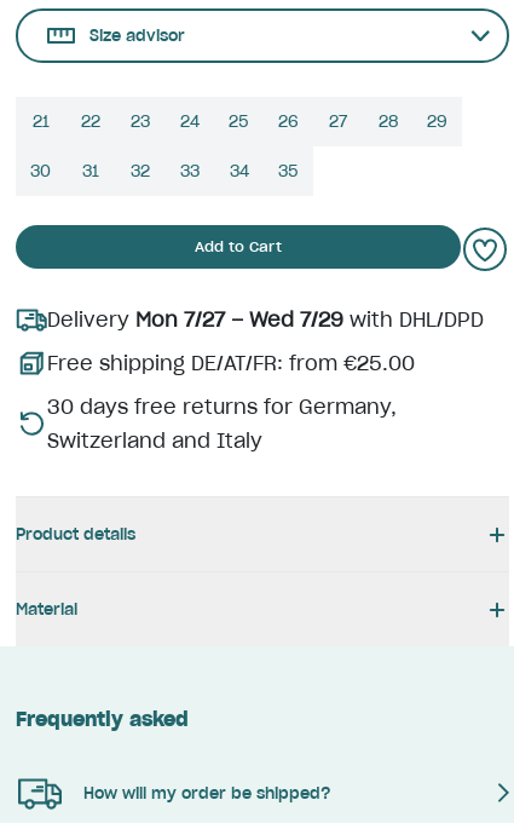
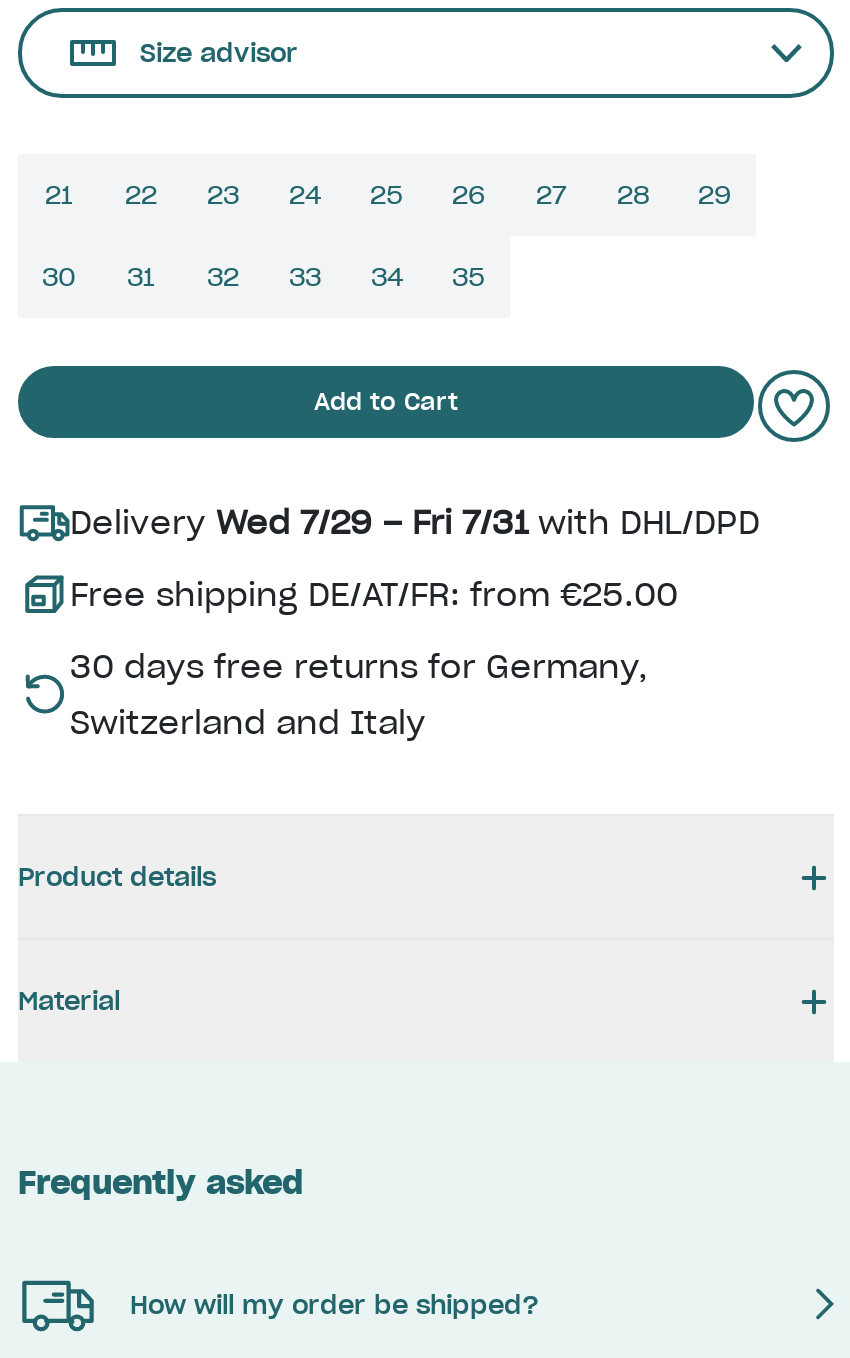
[47,307,484,332] Delivery Mon 7/27 – Wed 7/29 with DHL/DPD -> [70,502,760,542] Delivery Wed 7/29 – Fri 7/31 with DHL/DPD

